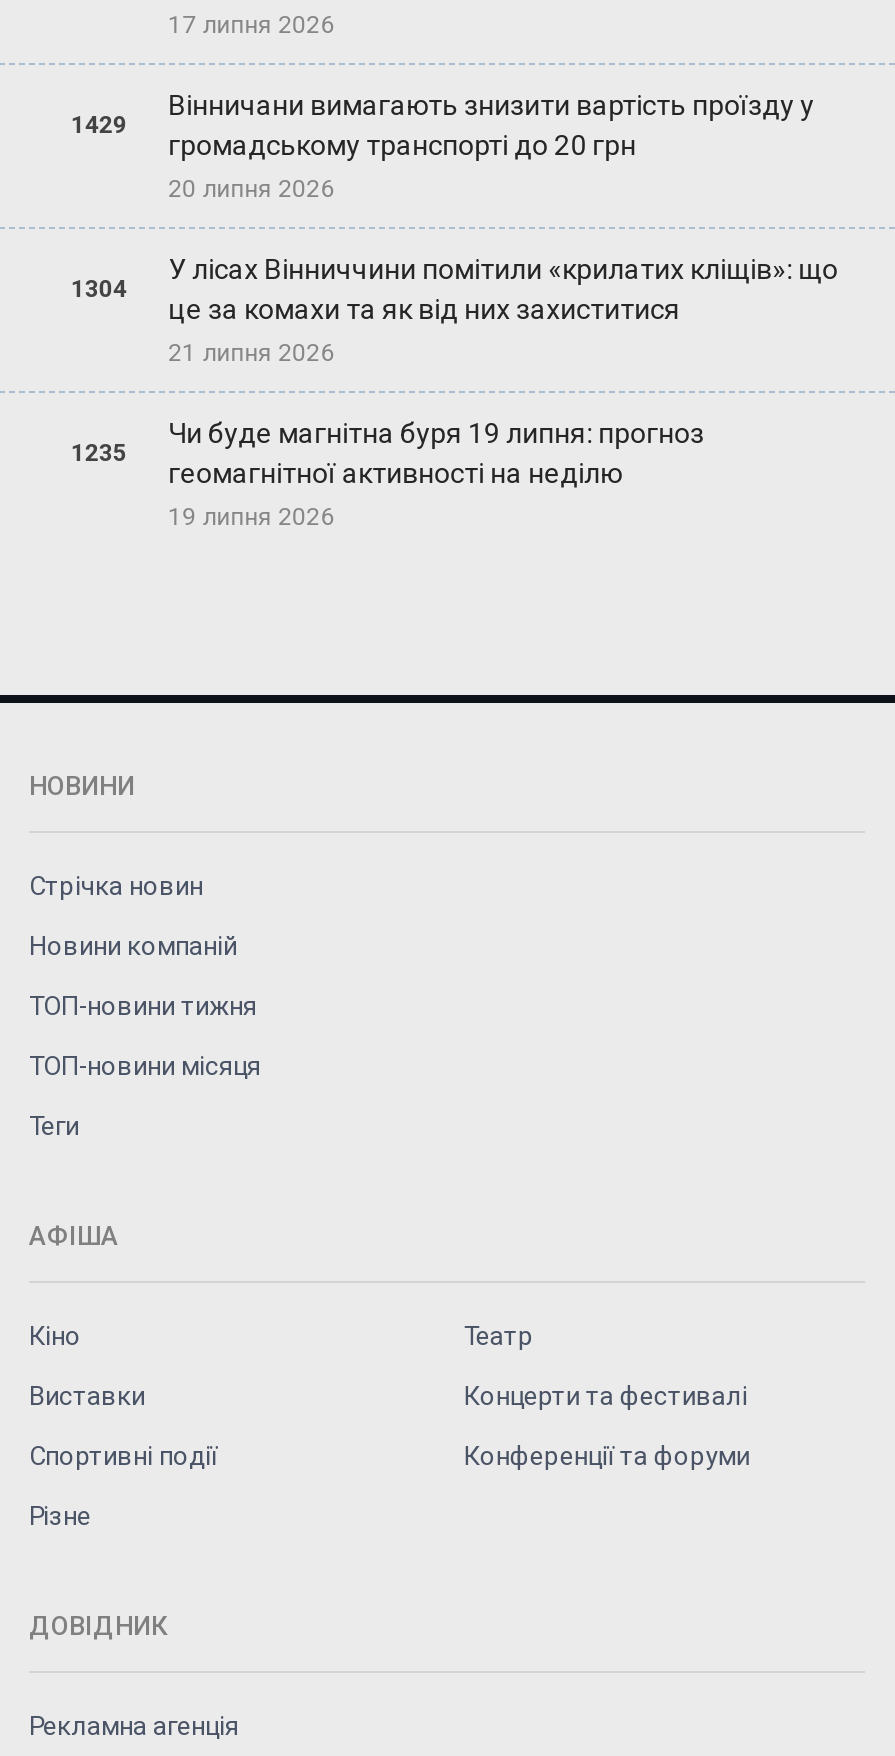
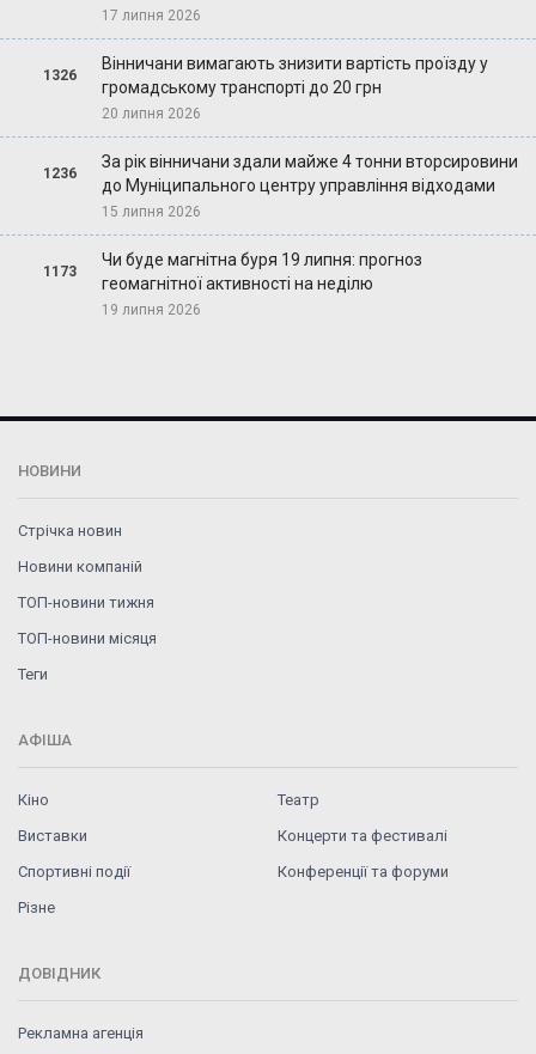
[71,110,127,138] 1429 -> [43,67,76,83] 1326
[168,252,838,366] У лісах Вінниччини помітили «крилатих кліщів»: що | це за комахи та як від них захиститися | 21 липня 2026 -> [101,152,518,220] За рік вінничани здали майже 4 тонни вторсировини | до Муніципального центру управління відходами | 15 липня 2026
[71,274,127,302] 1304 -> [43,165,76,181] 1236
[71,438,127,466] 1235 -> [43,263,76,280] 1173

